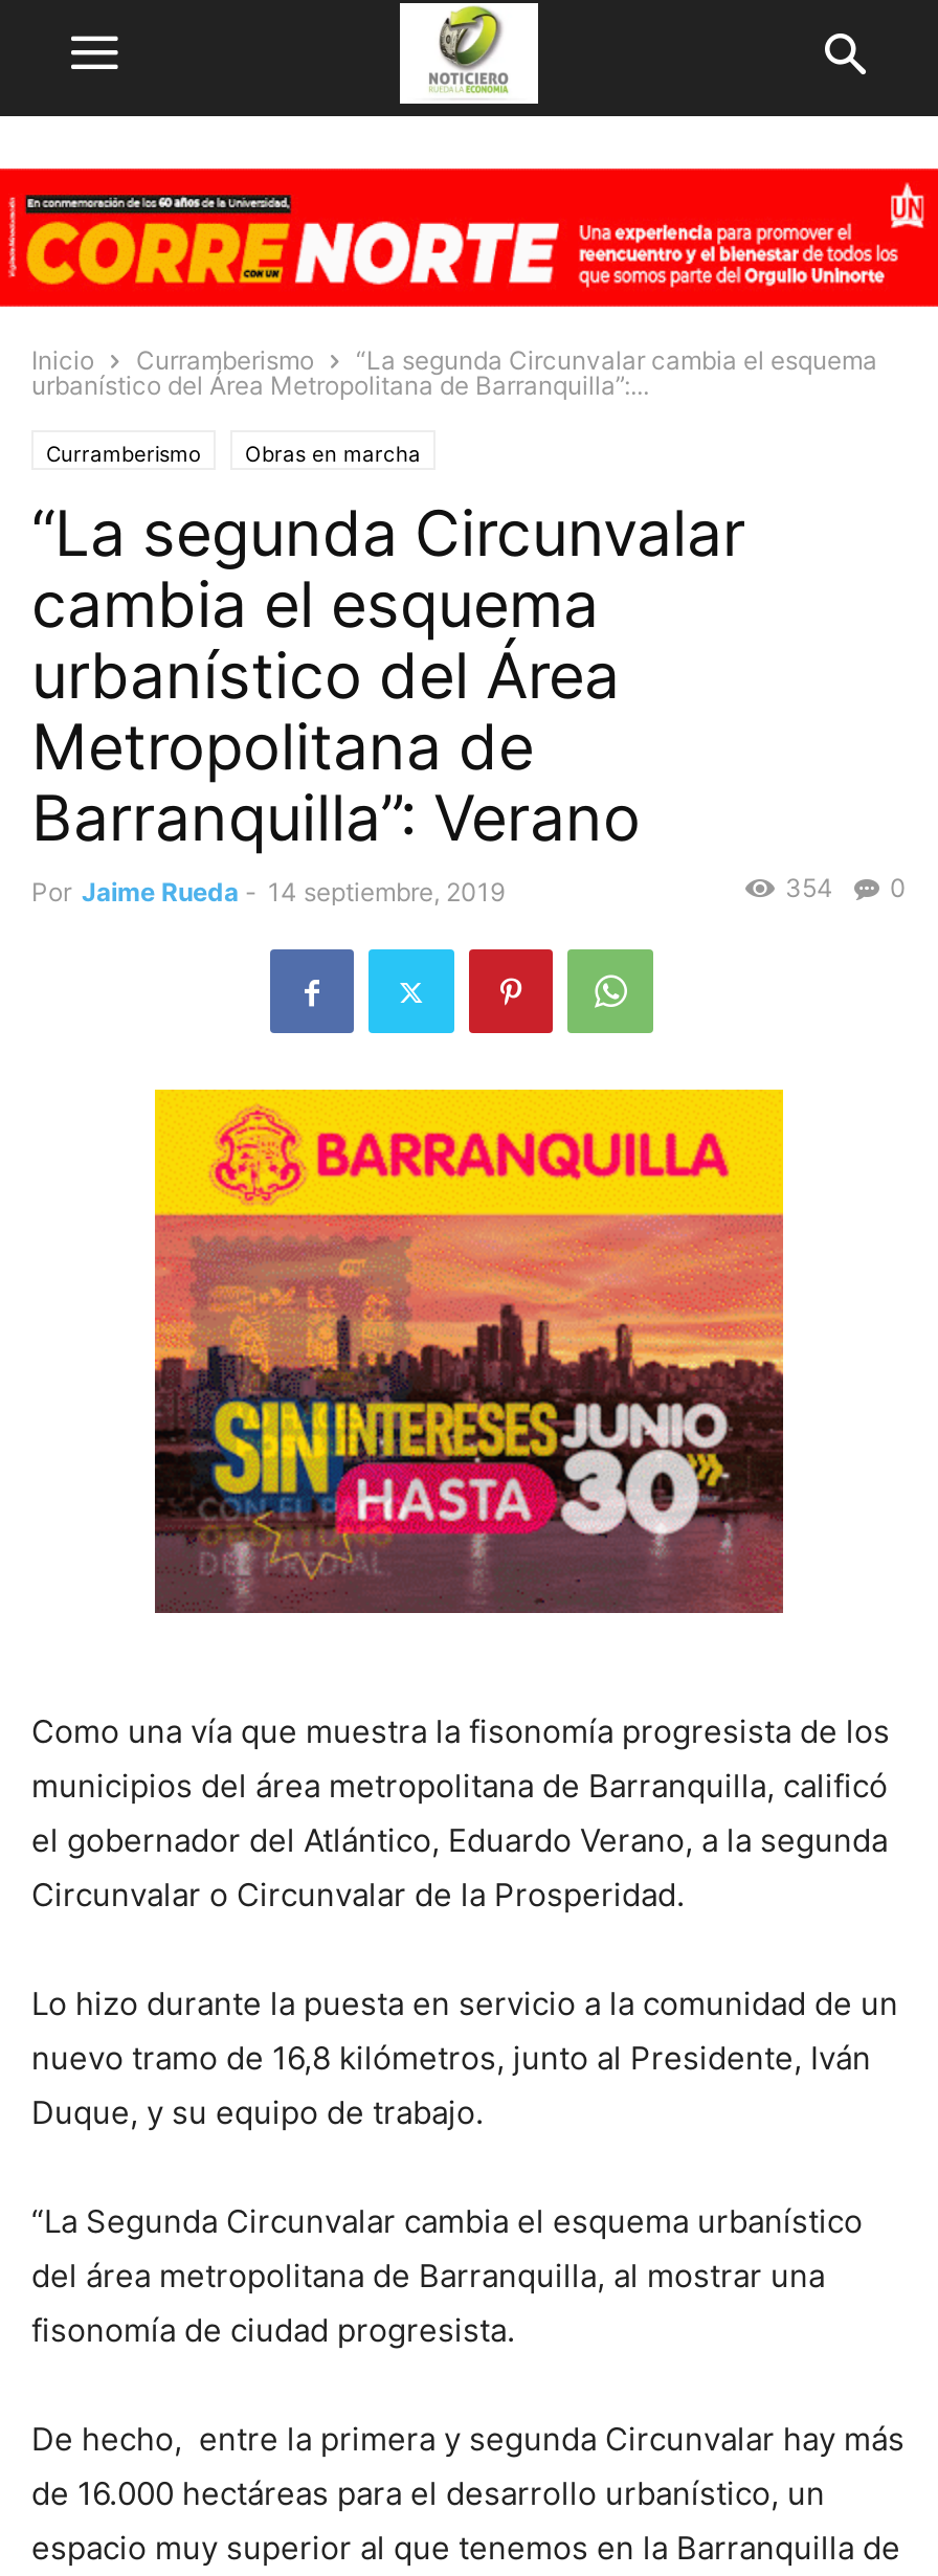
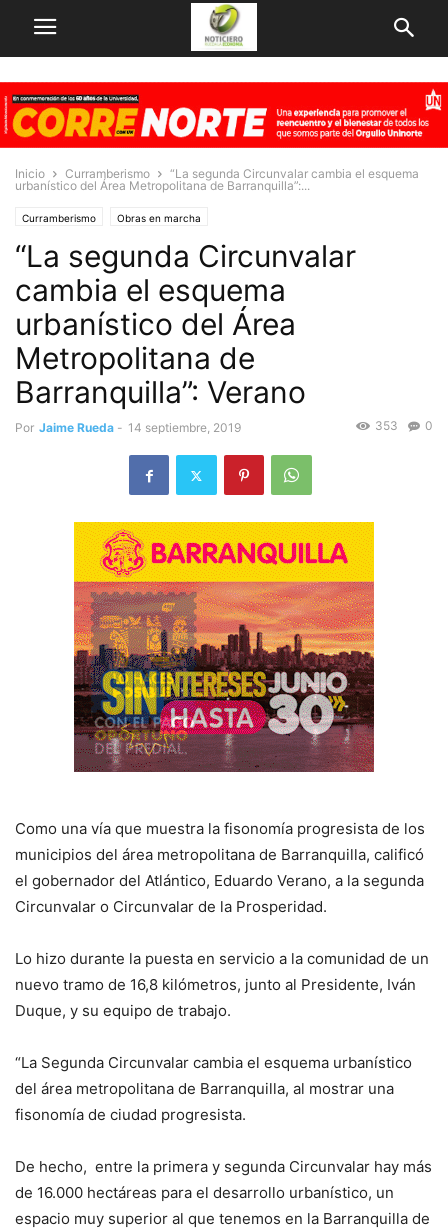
[785,872,907,903] 354 0 -> [375,418,433,433] 353 0

